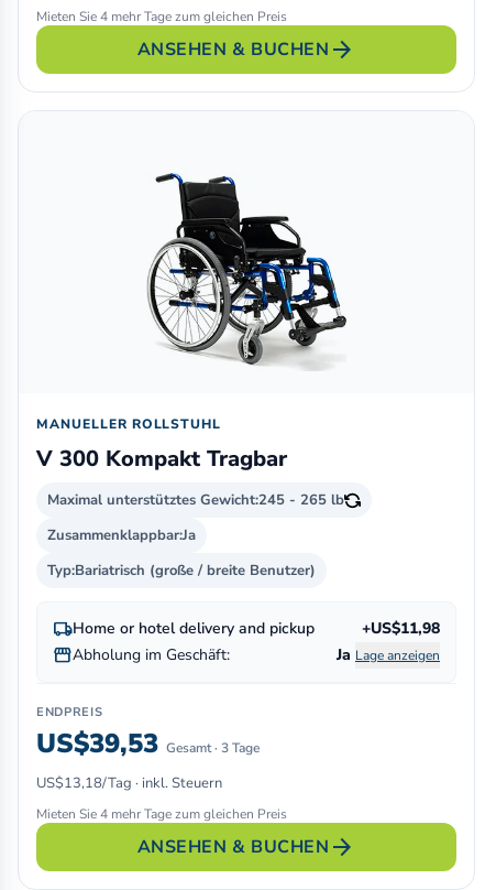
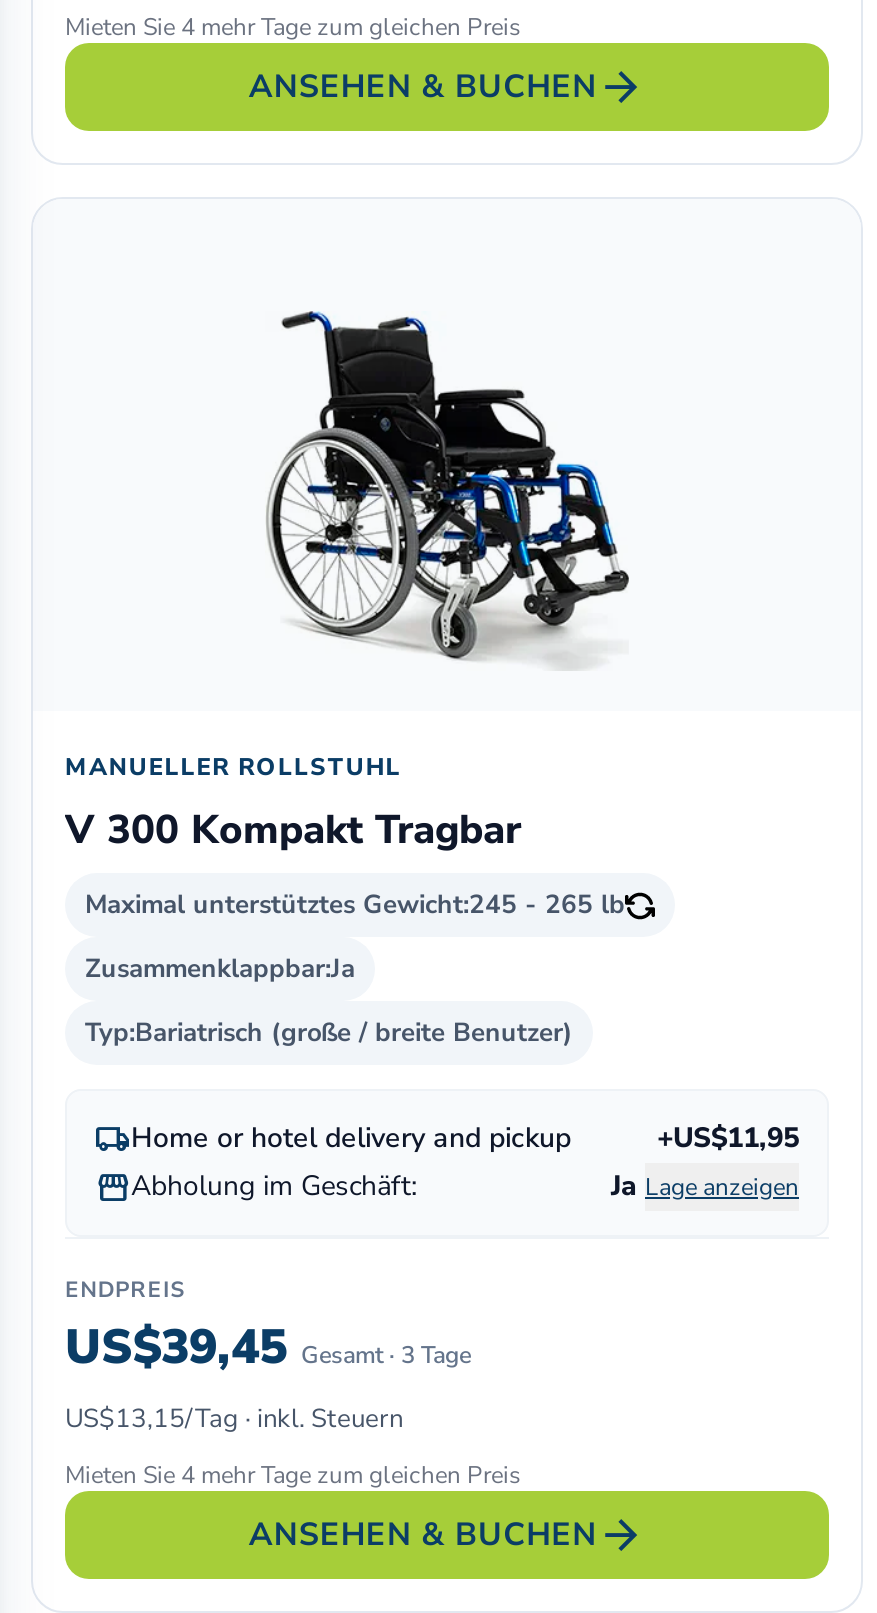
[362,618,440,639] +US$11,98 -> [657,1119,799,1157] +US$11,95
[36,726,260,761] US$39,53 Gesamt · 3 Tage -> [65,1315,471,1379] US$39,45 Gesamt · 3 Tage
[36,773,222,793] US$13,18/Tag · inkl. Steuern -> [65,1401,403,1437] US$13,15/Tag · inkl. Steuern

